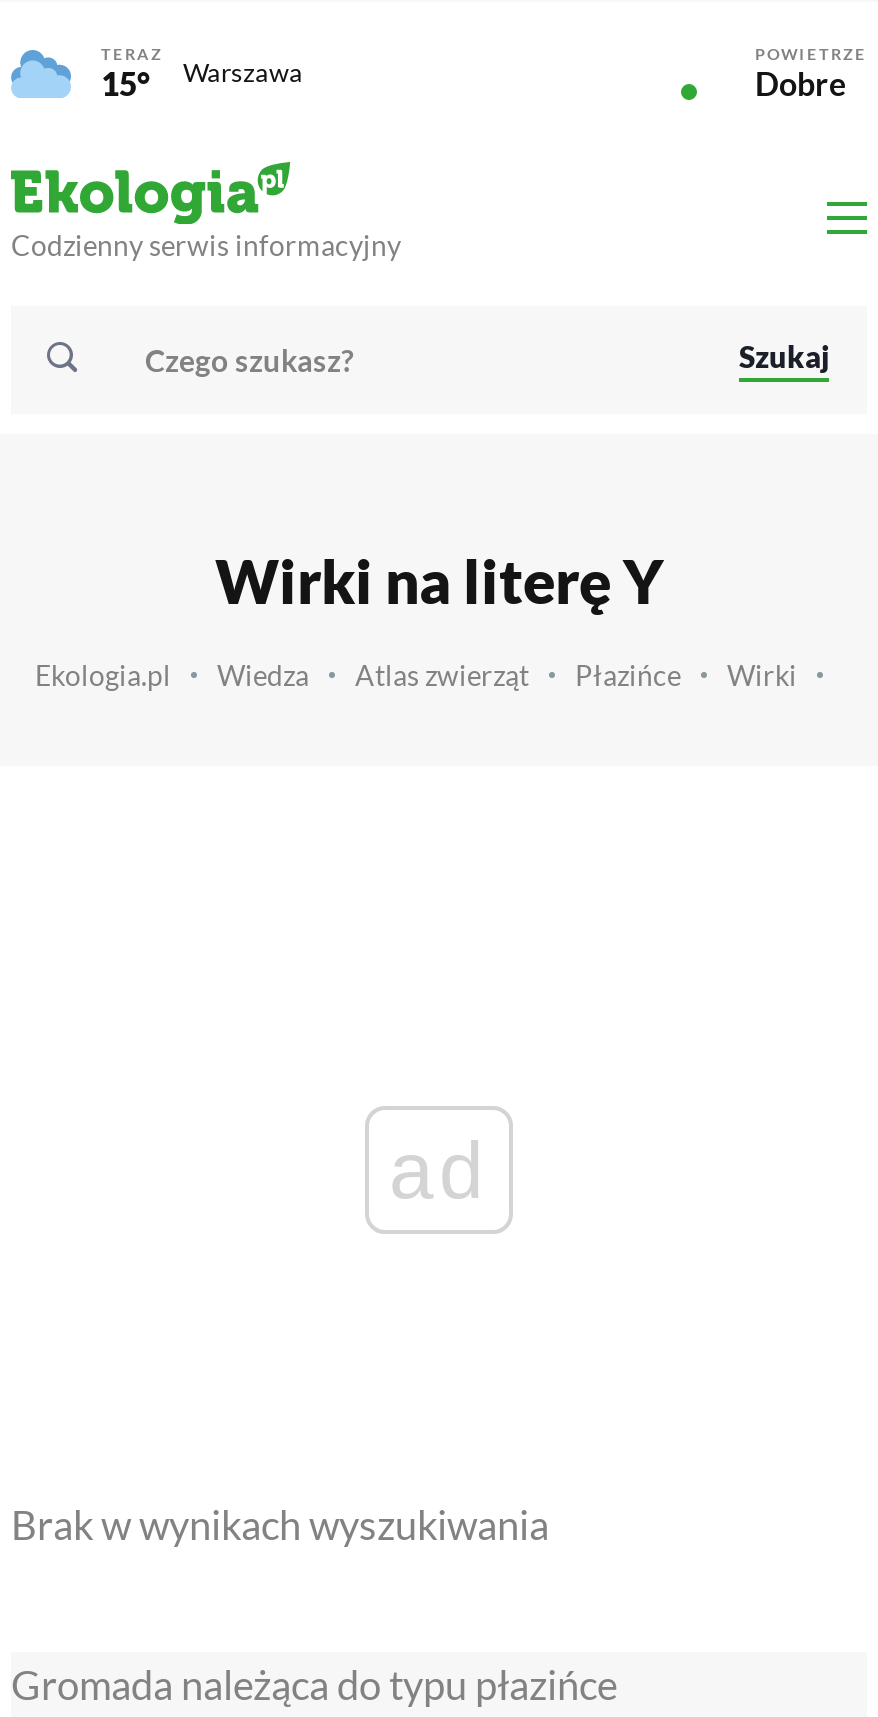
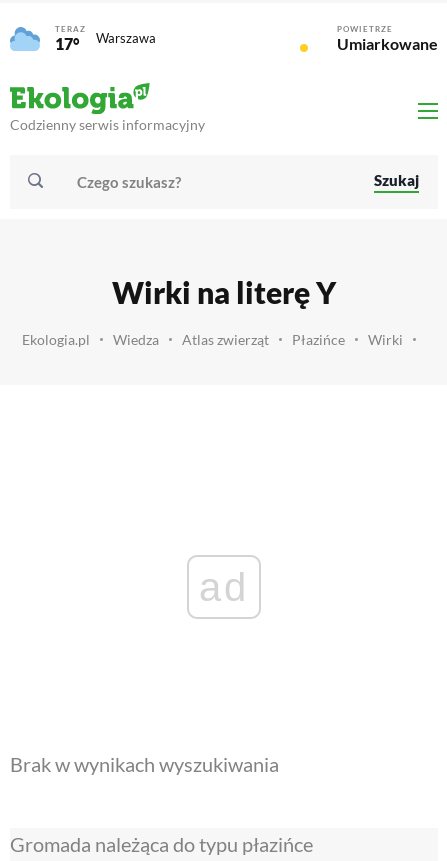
[101,56,303,101] 15° Warszawa -> [55,30,156,52] 17° Warszawa
[755,63,847,101] Dobre -> [337,33,438,52] Umiarkowane

